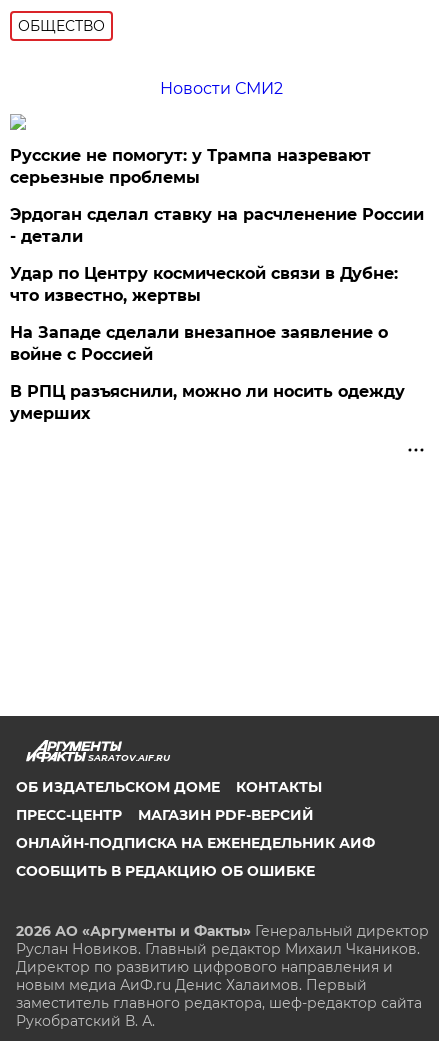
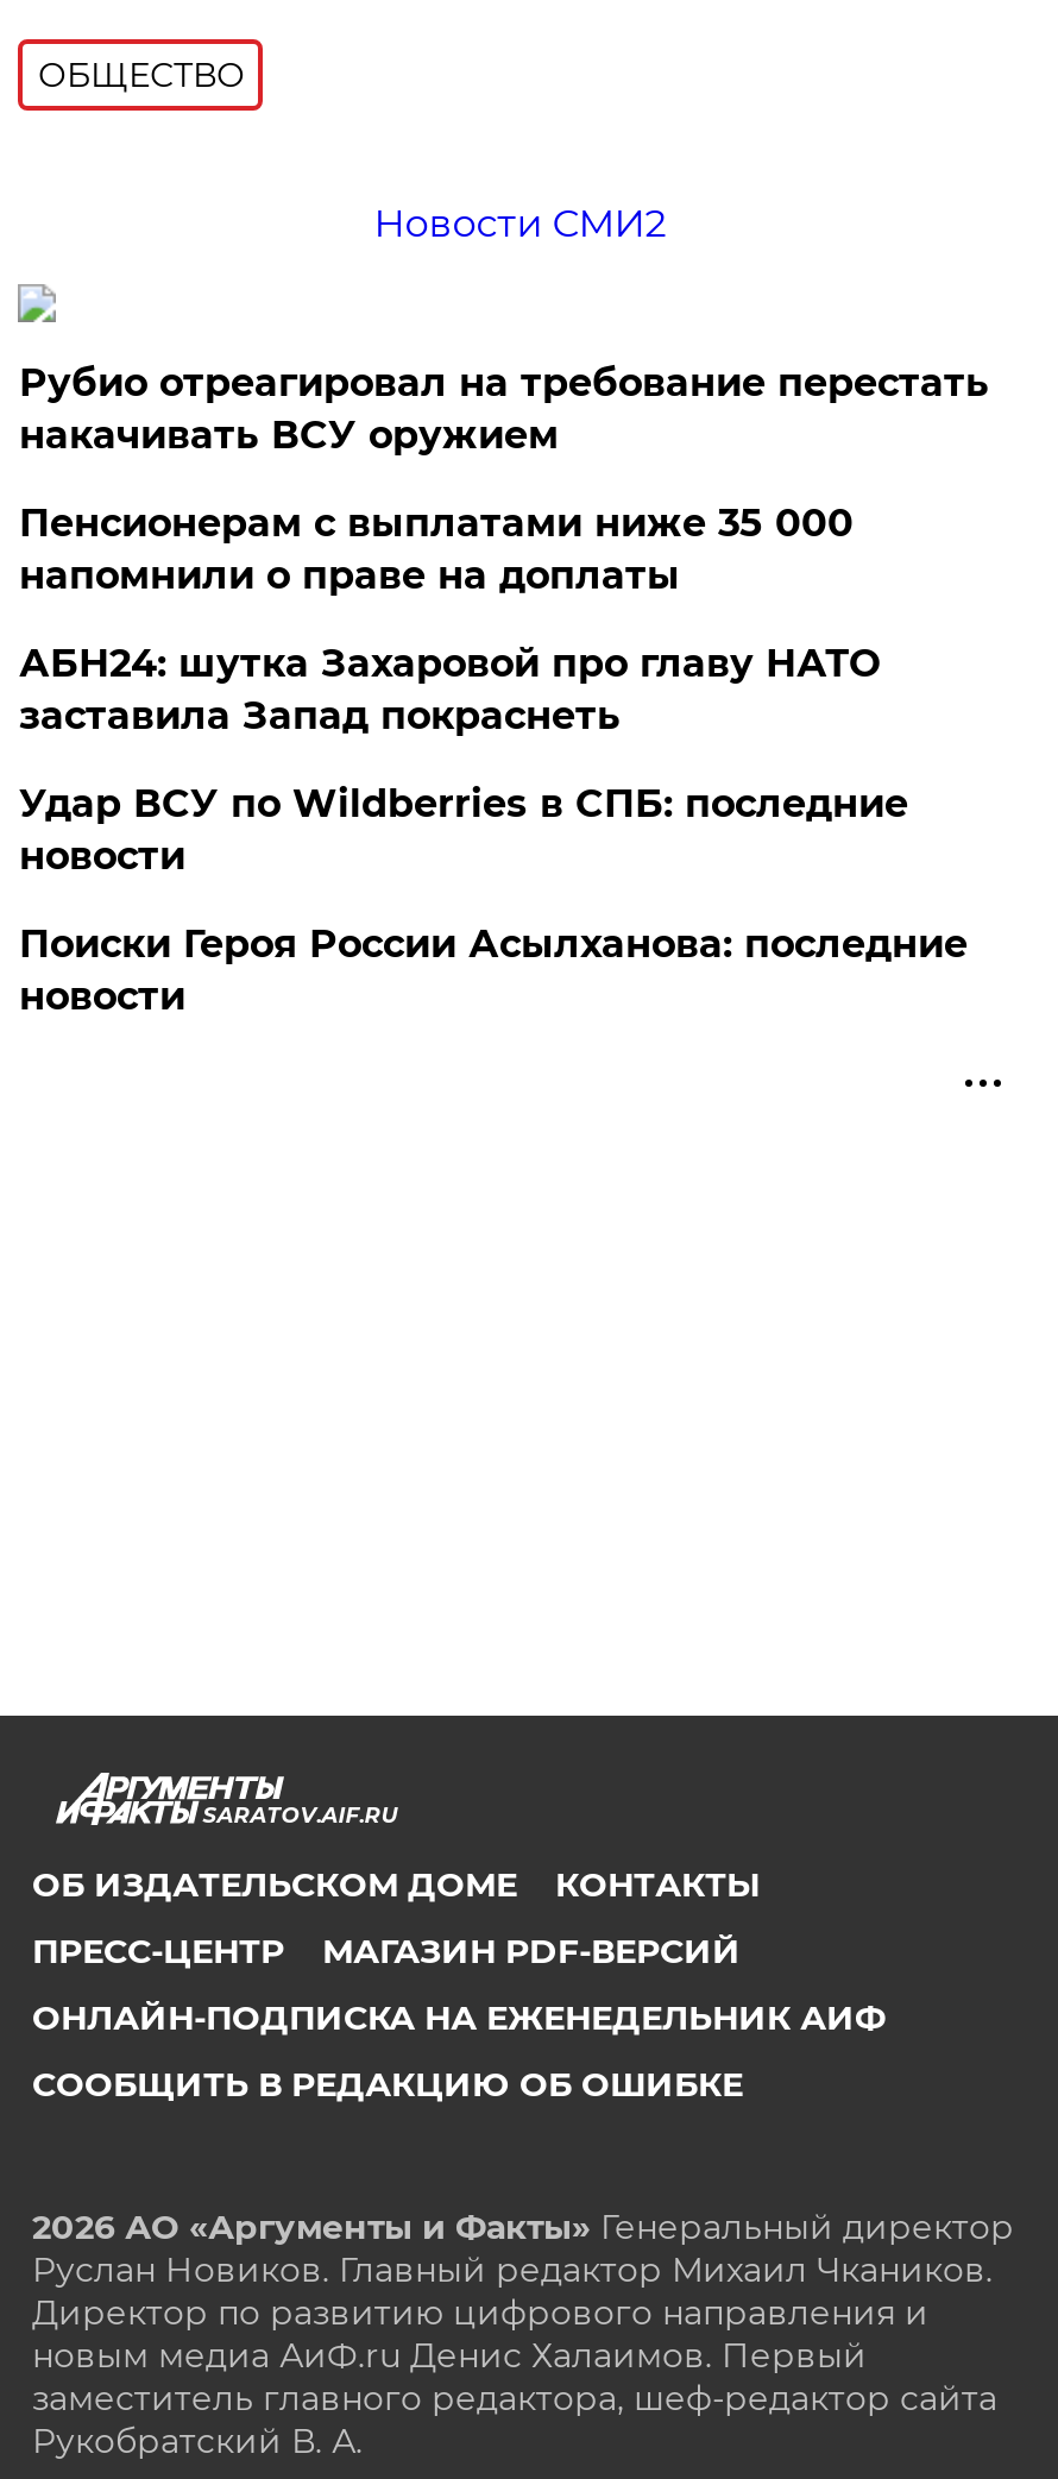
[10,146,371,187] Русские не помогут: у Трампа назревают | серьезные проблемы -> [19,361,989,458] Рубио отреагировал на требование перестать | накачивать ВСУ оружием
[10,205,424,246] Эрдоган сделал ставку на расчленение России | - детали -> [19,501,853,599] Пенсионерам с выплатами ниже 35 000 | напомнили о праве на доплаты
[10,264,398,305] Удар по Центру космической связи в Дубне: | что известно, жертвы -> [19,642,879,739] АБН24: шутка Захаровой про главу НАТО | заставила Запад покраснеть
[10,323,388,364] На Западе сделали внезапное заявление о | войне с Россией -> [19,782,908,879] Удар ВСУ по Wildberries в СПБ: последние | новости
[10,382,405,423] В РПЦ разъяснили, можно ли носить одежду | умерших -> [19,922,967,1020] Поиски Героя России Асылханова: последние | новости

